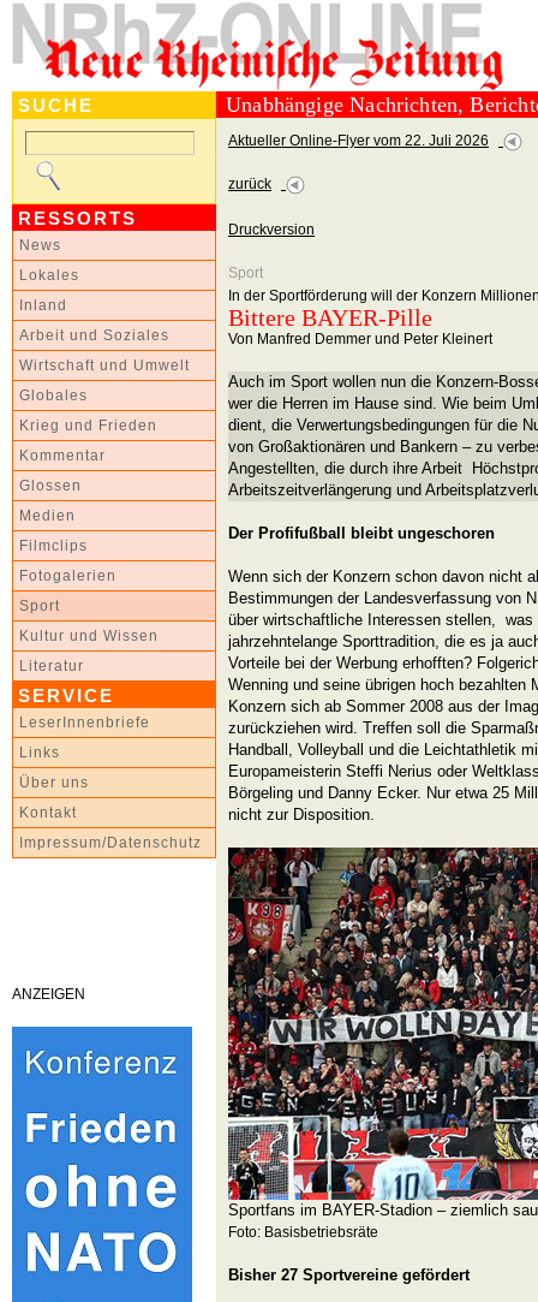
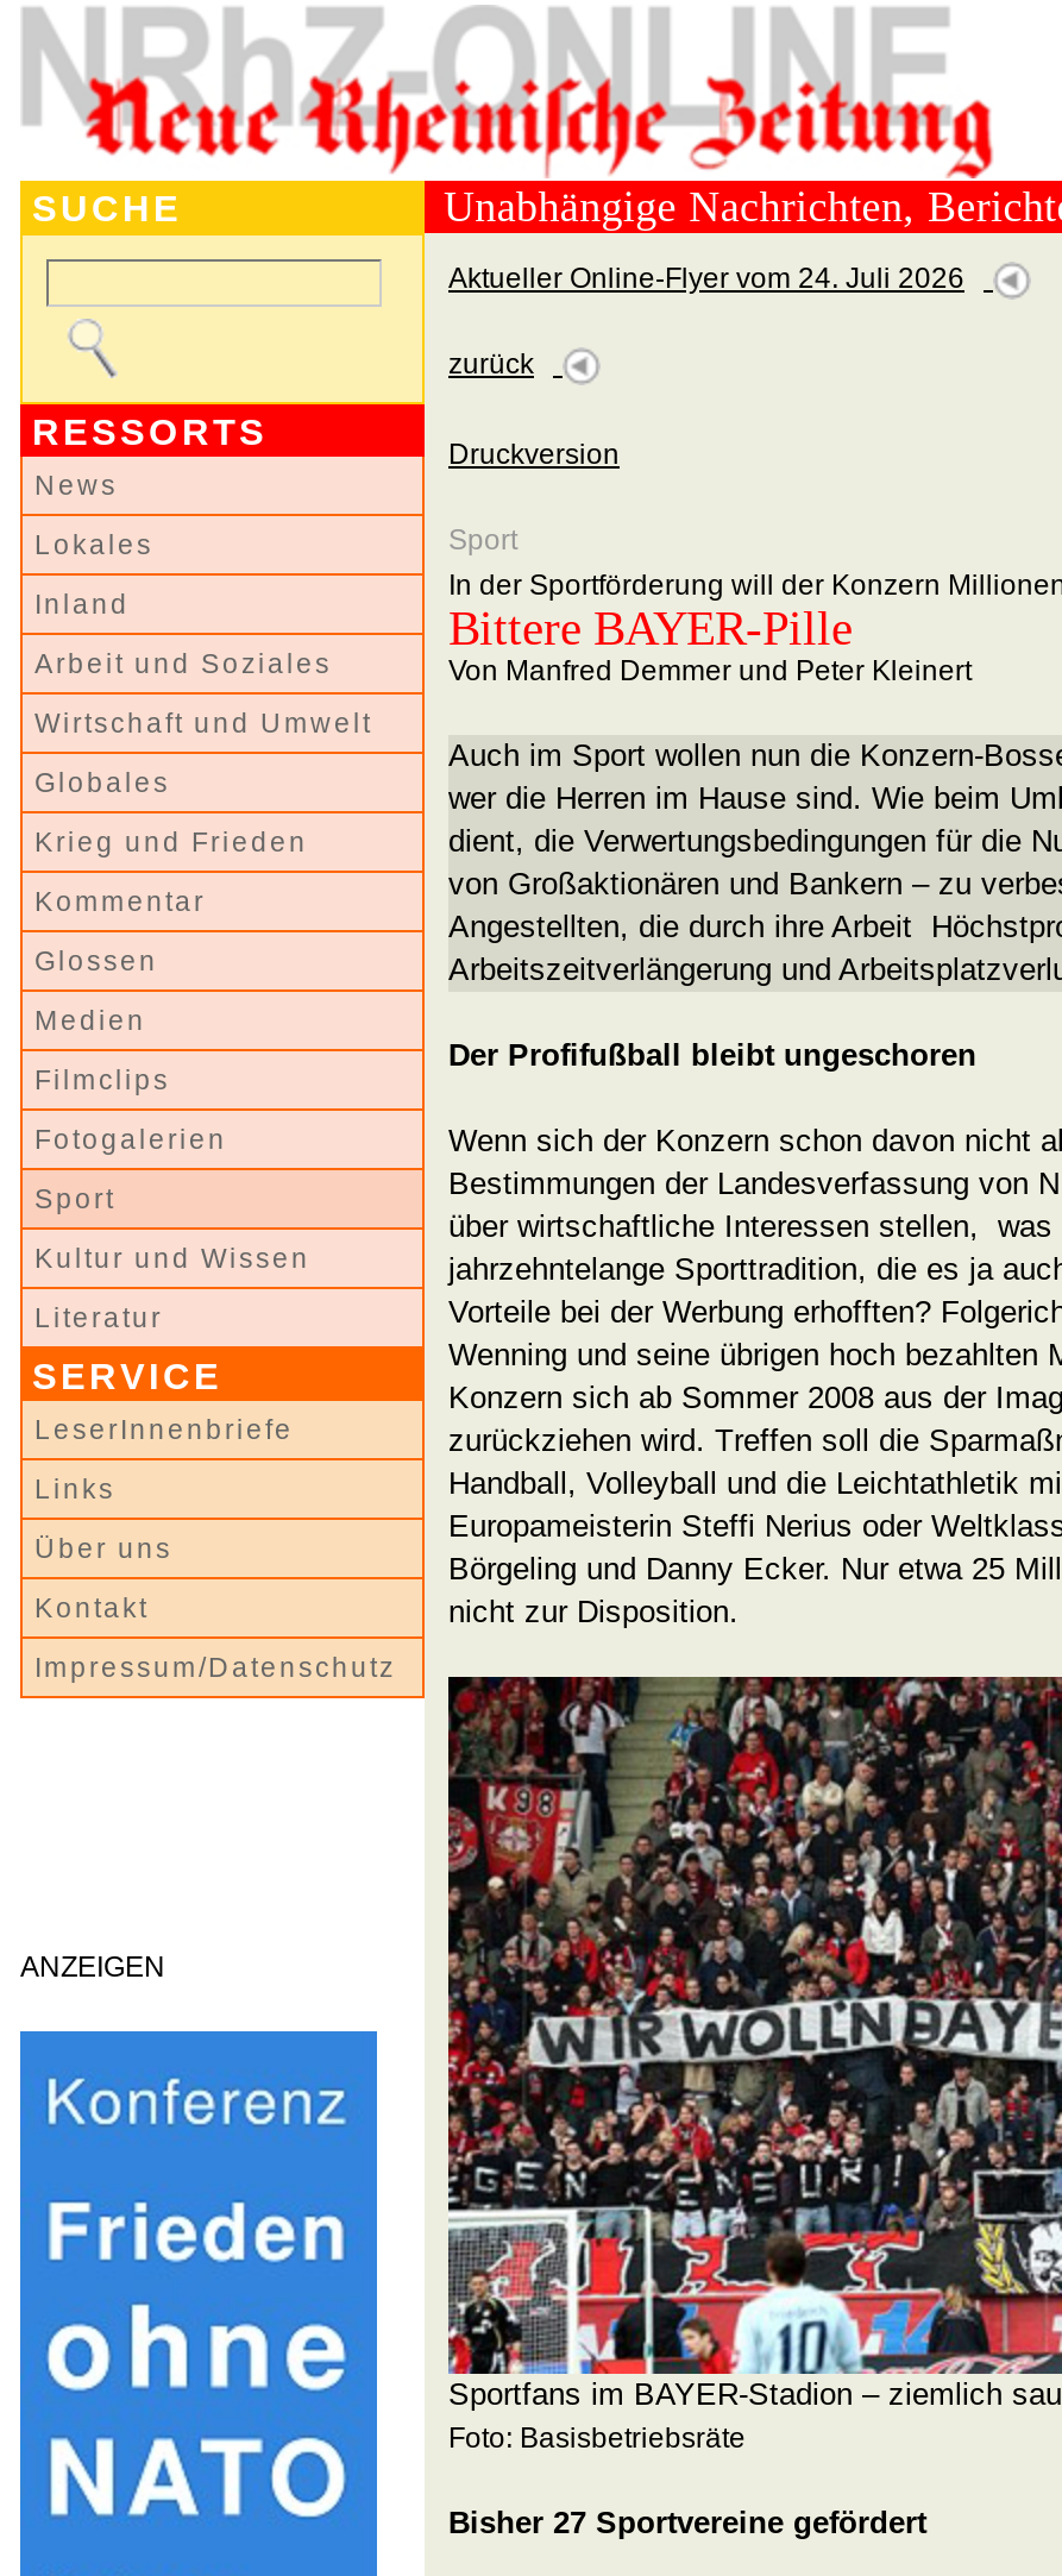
[228,132,489,149] Aktueller Online-Flyer vom 22. Juli 2026 -> [448,262,964,295] Aktueller Online-Flyer vom 24. Juli 2026

